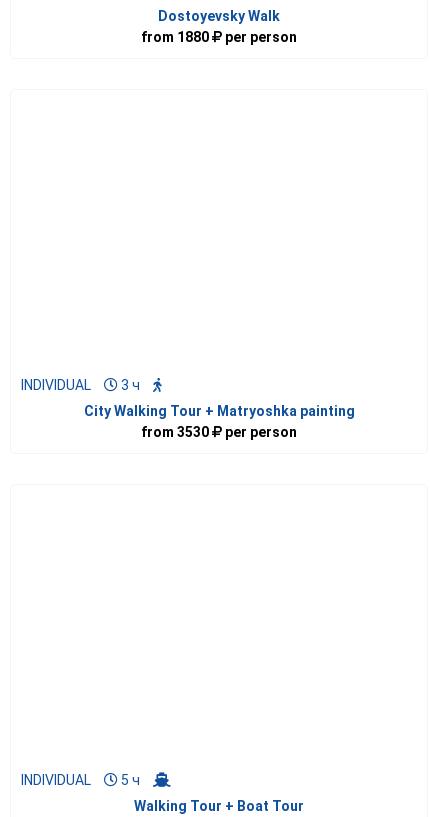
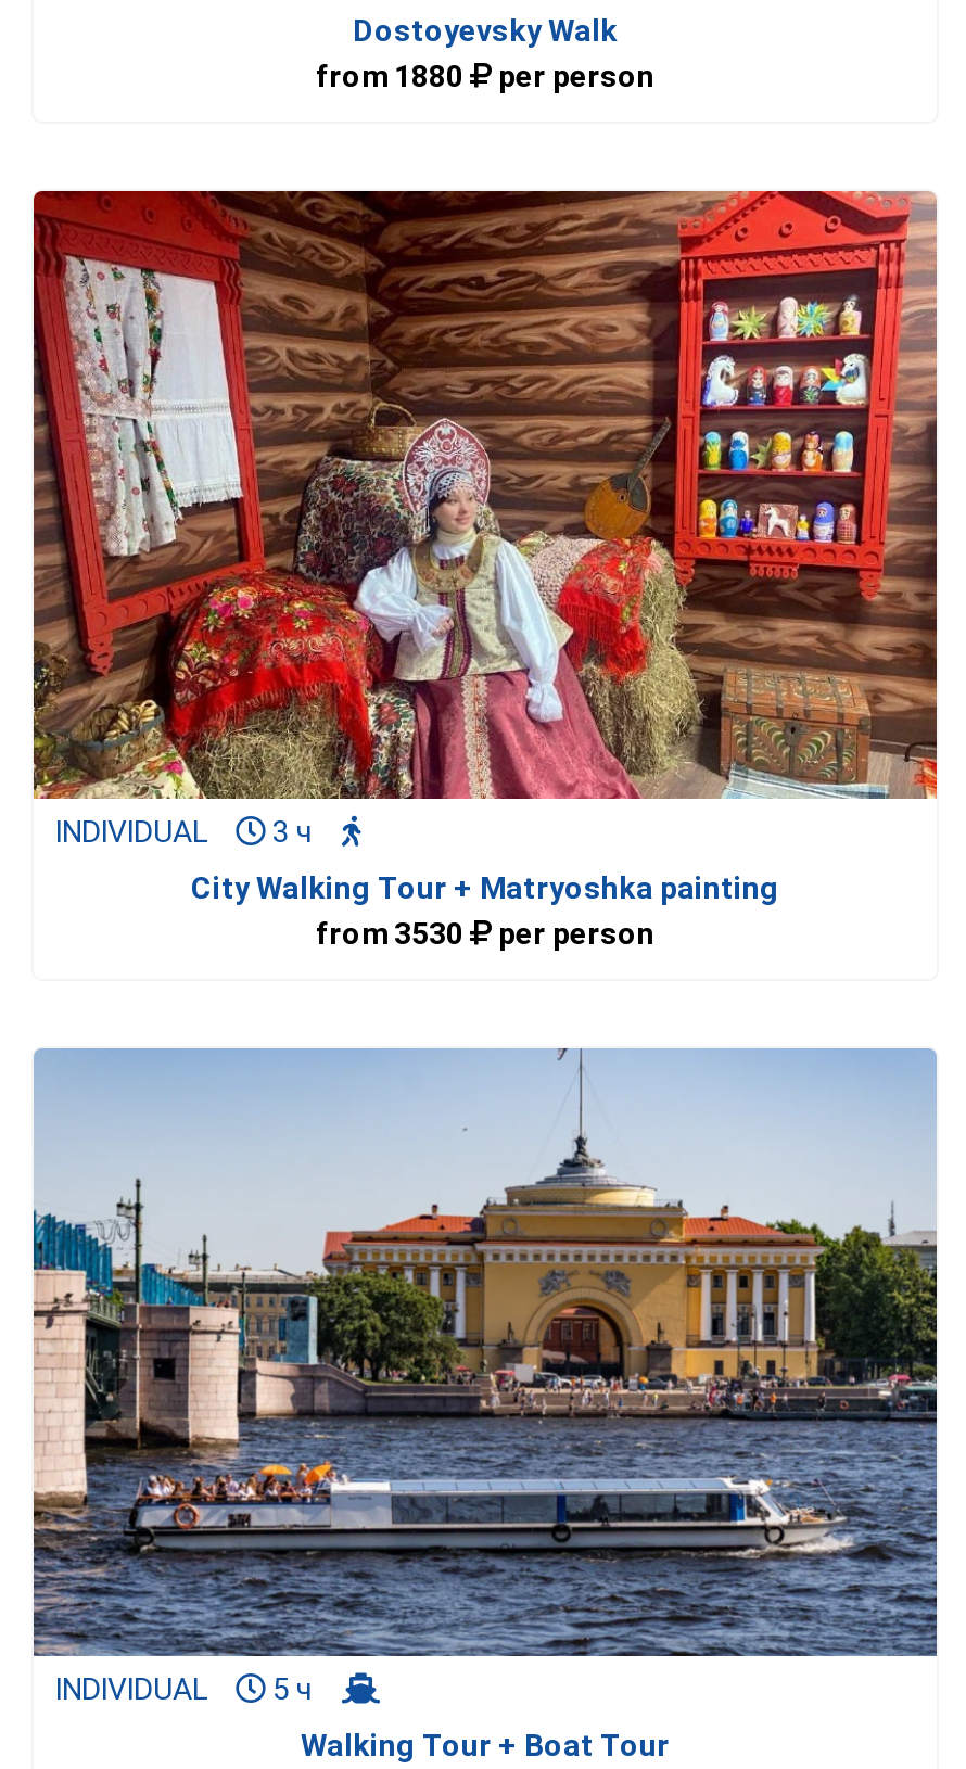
none -> [31,189,939,801] [image]
none -> [31,1046,939,1658] [image]

